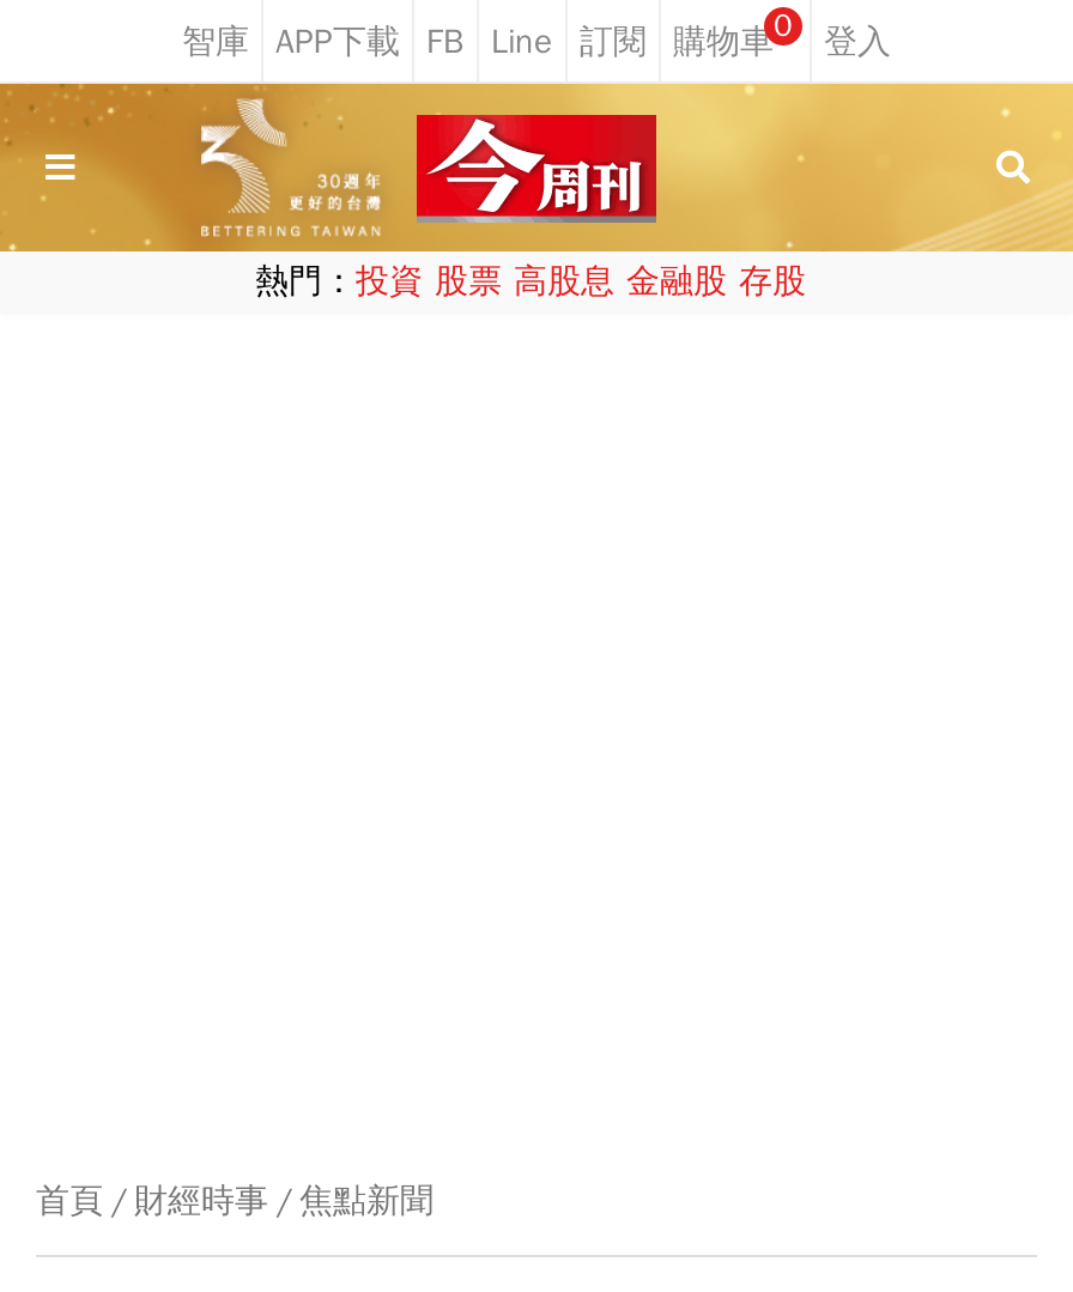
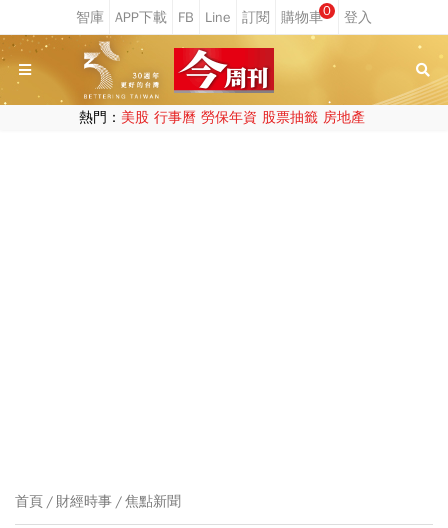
[255,261,806,302] 熱門：投資 股票 高股息 金融股 存股 -> [78,109,364,126] 熱門：美股 行事曆 勞保年資 股票抽籤 房地產

